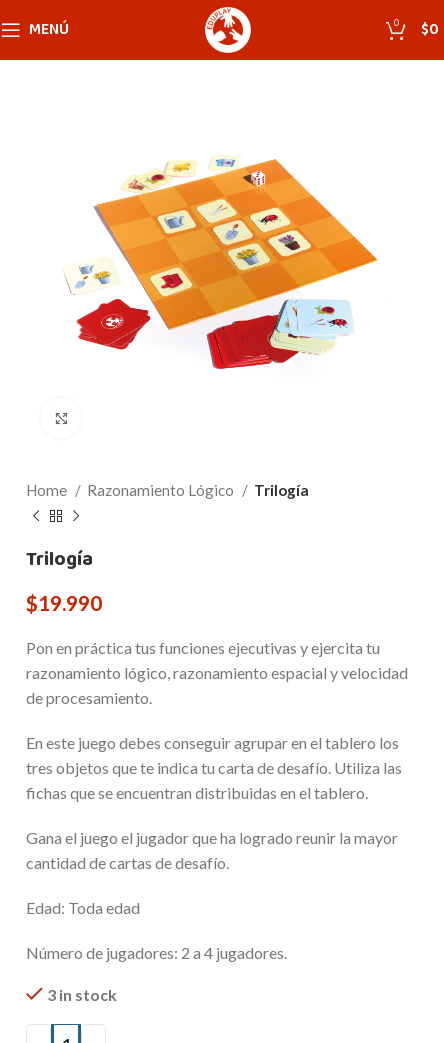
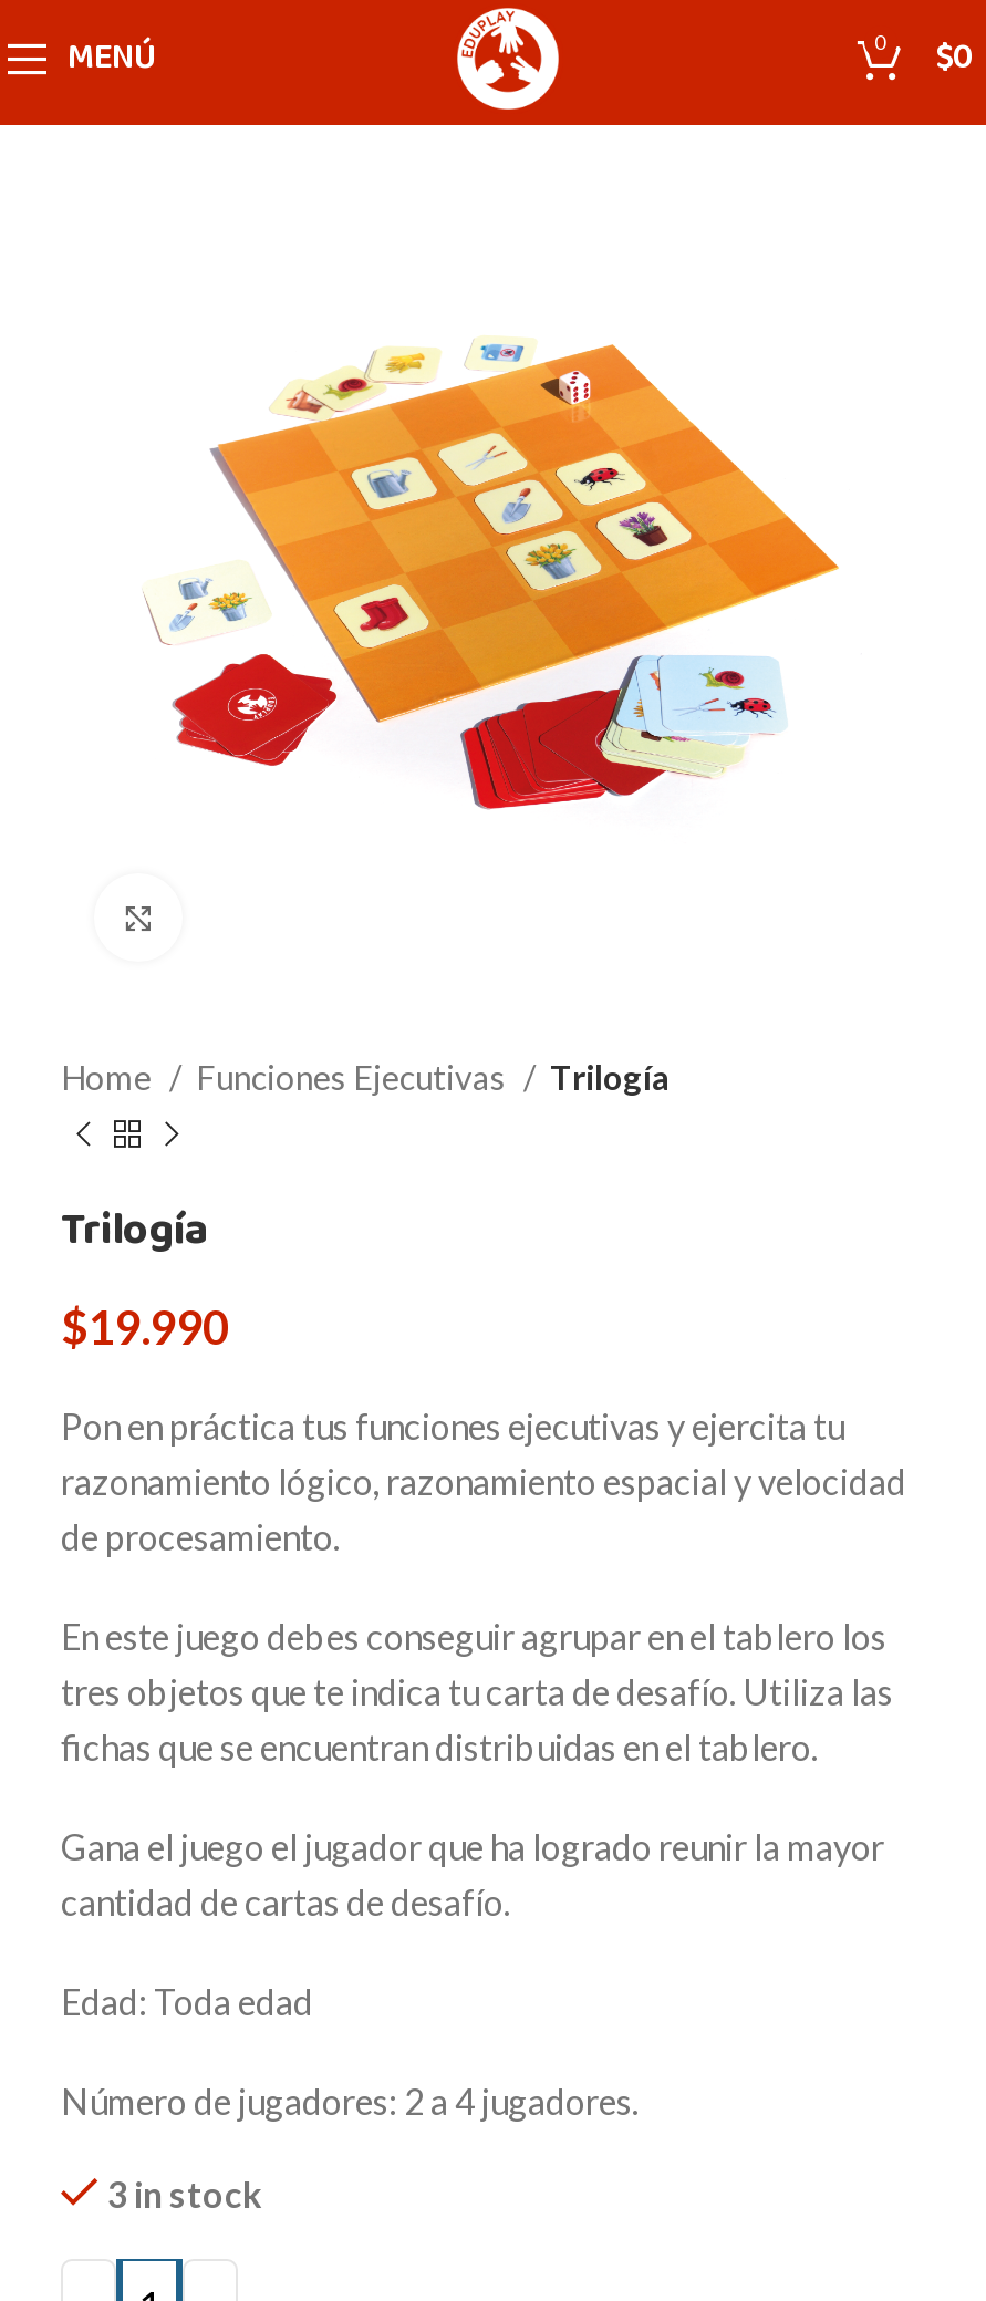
[87,481,237,499] Razonamiento Lógico -> [196,1057,512,1097] Funciones Ejecutivas

